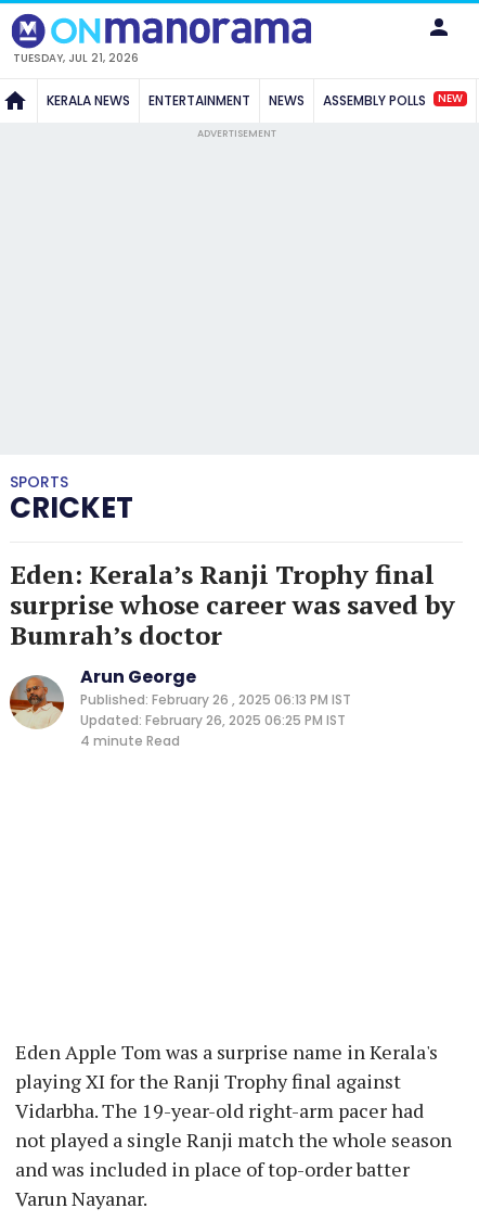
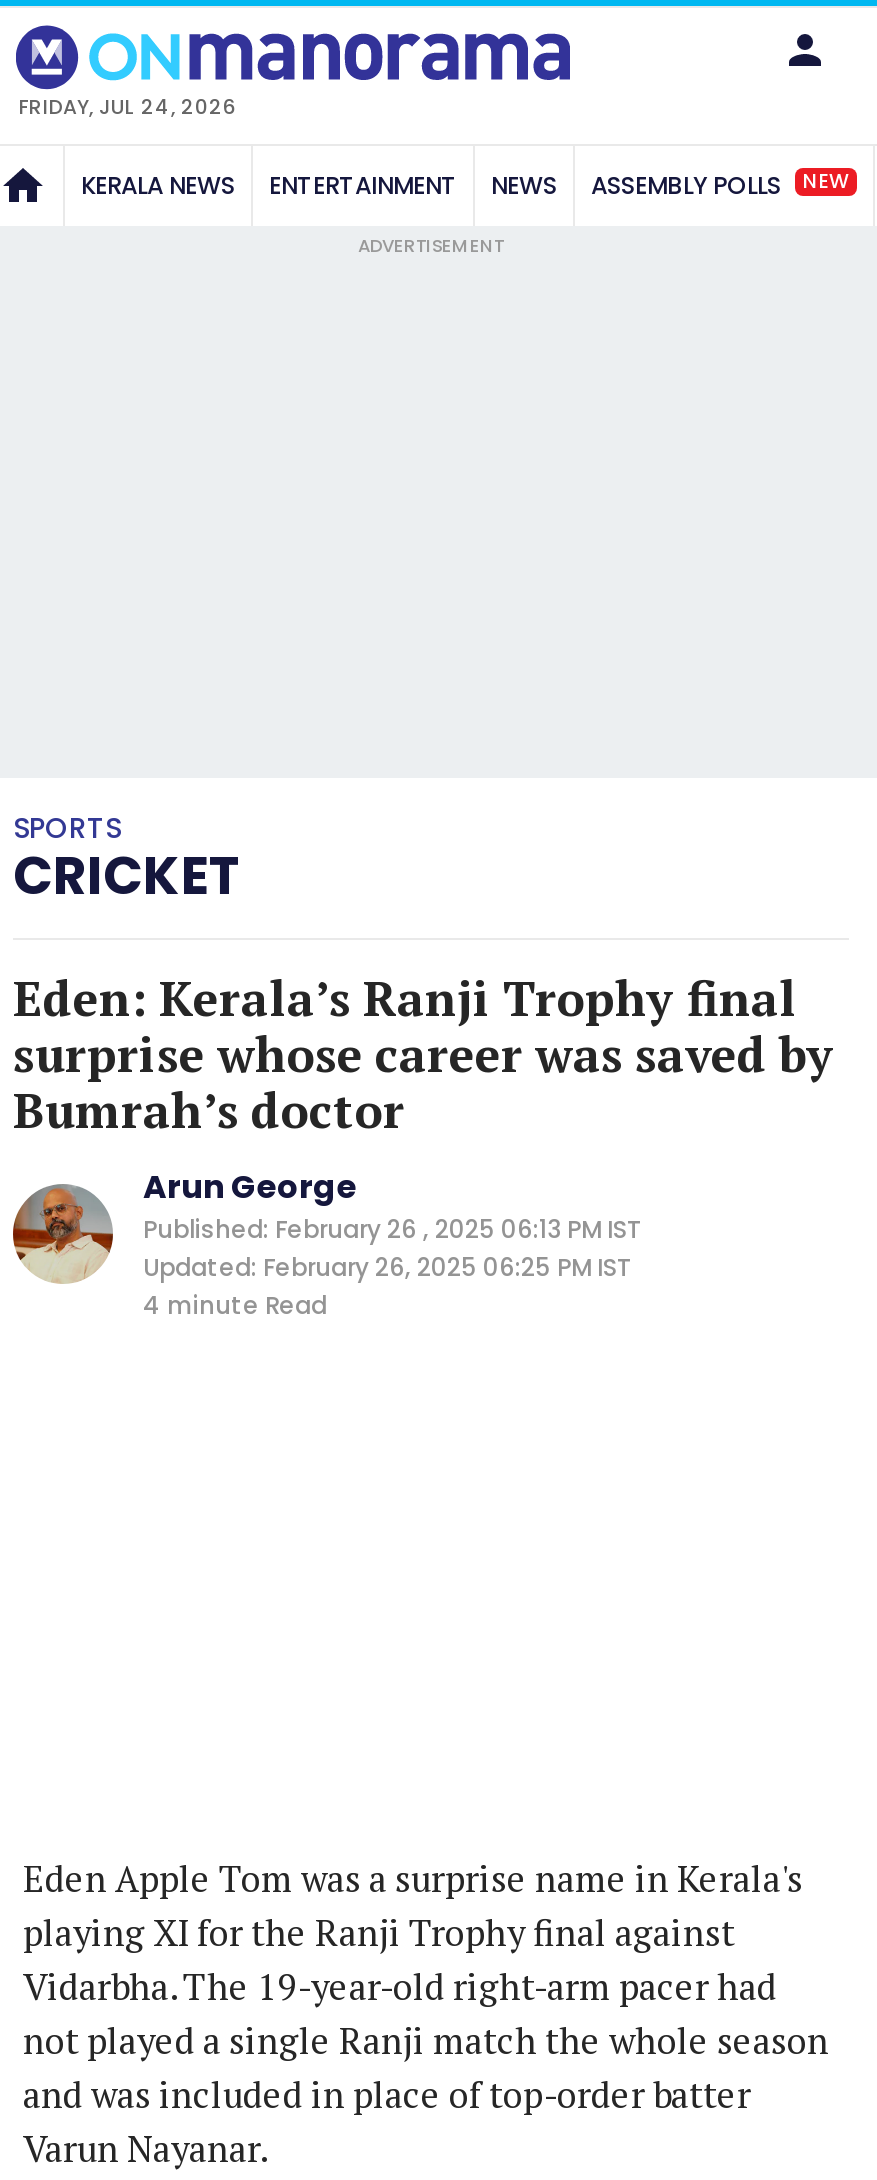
[13,50,139,66] TUESDAY, JUL 21, 2026 -> [19,91,237,121] FRIDAY, JUL 24, 2026

